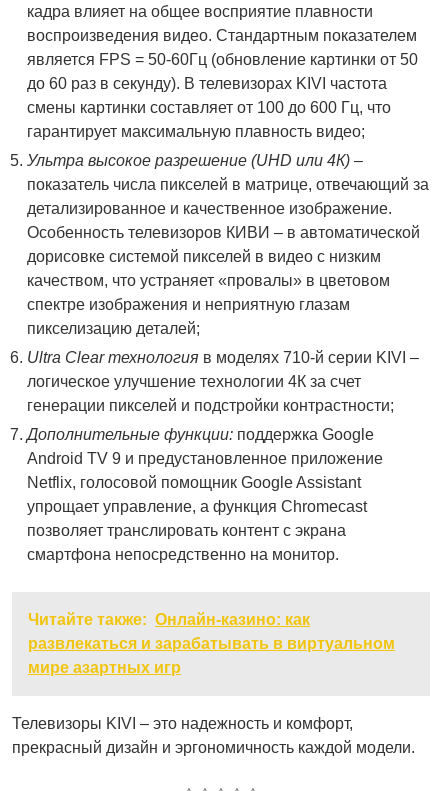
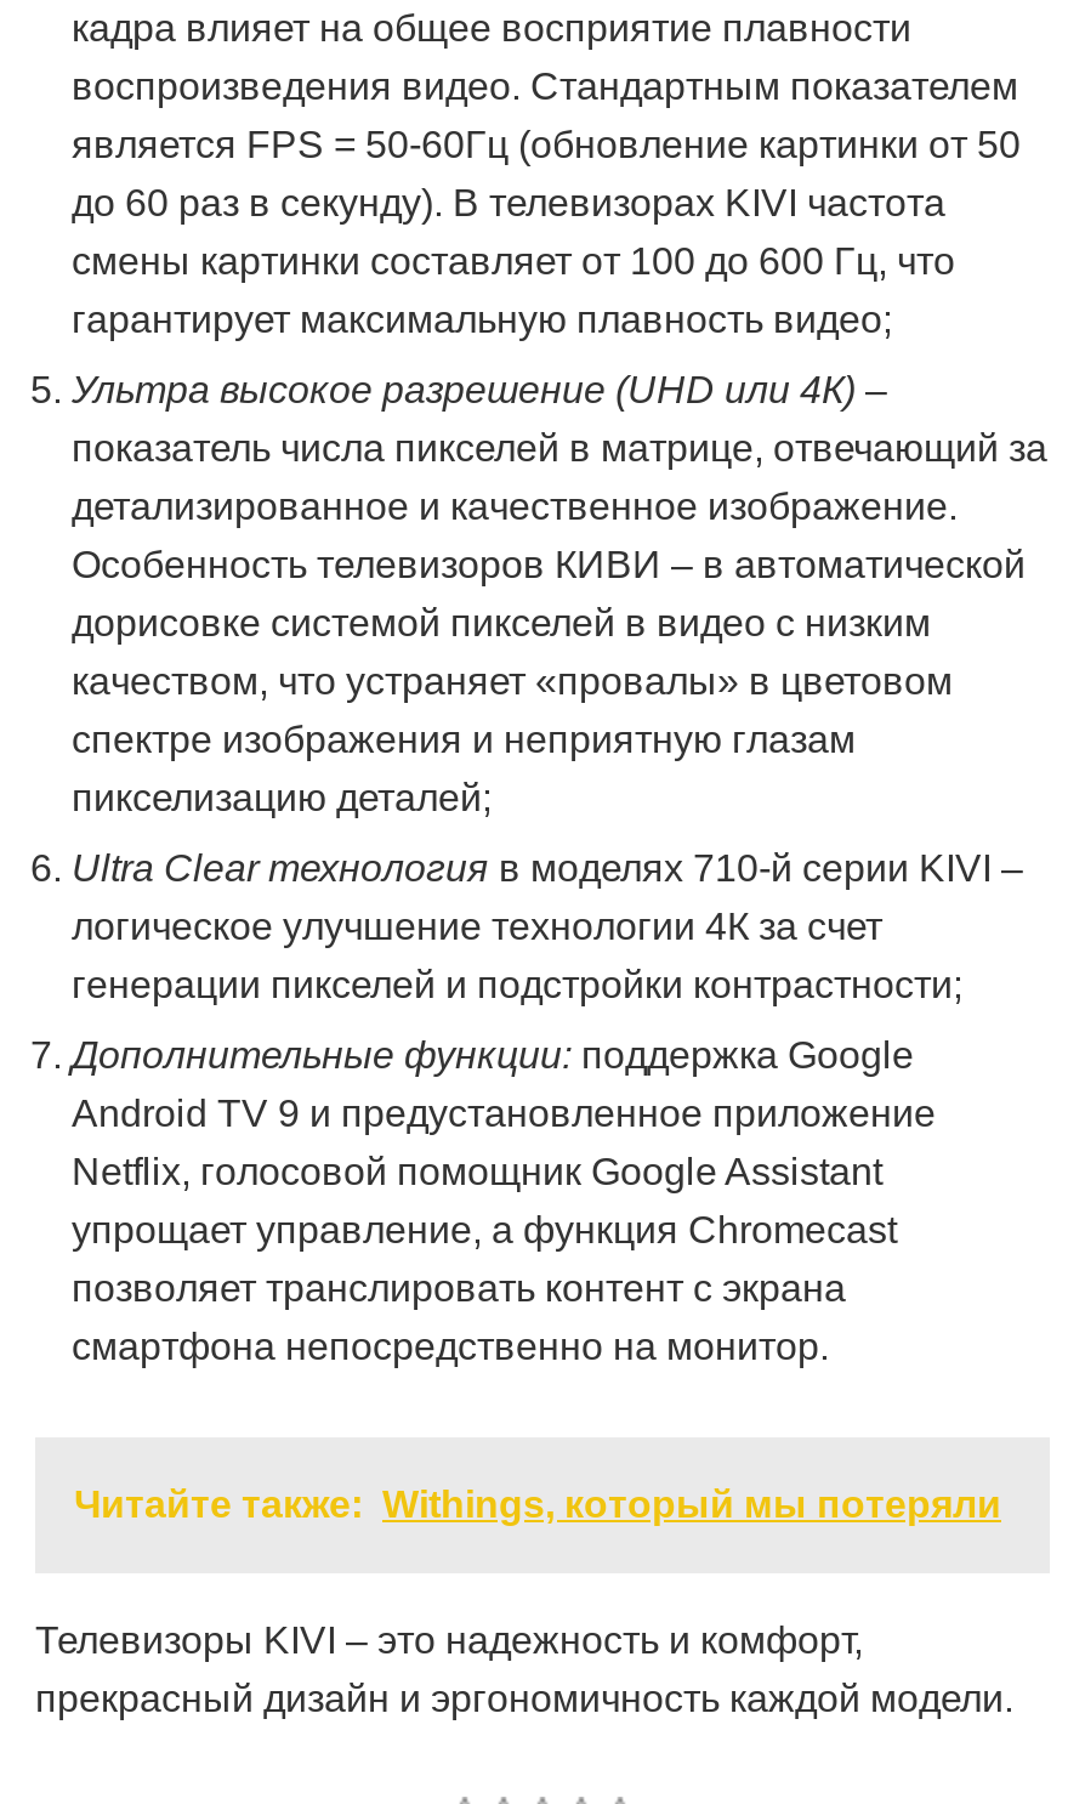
[28,611,395,676] Читайте также: Онлайн-казино: как | развлекаться и зарабатывать в виртуальном | мире азартных игр -> [74,1484,1001,1526] Читайте также: Withings, который мы потеряли

